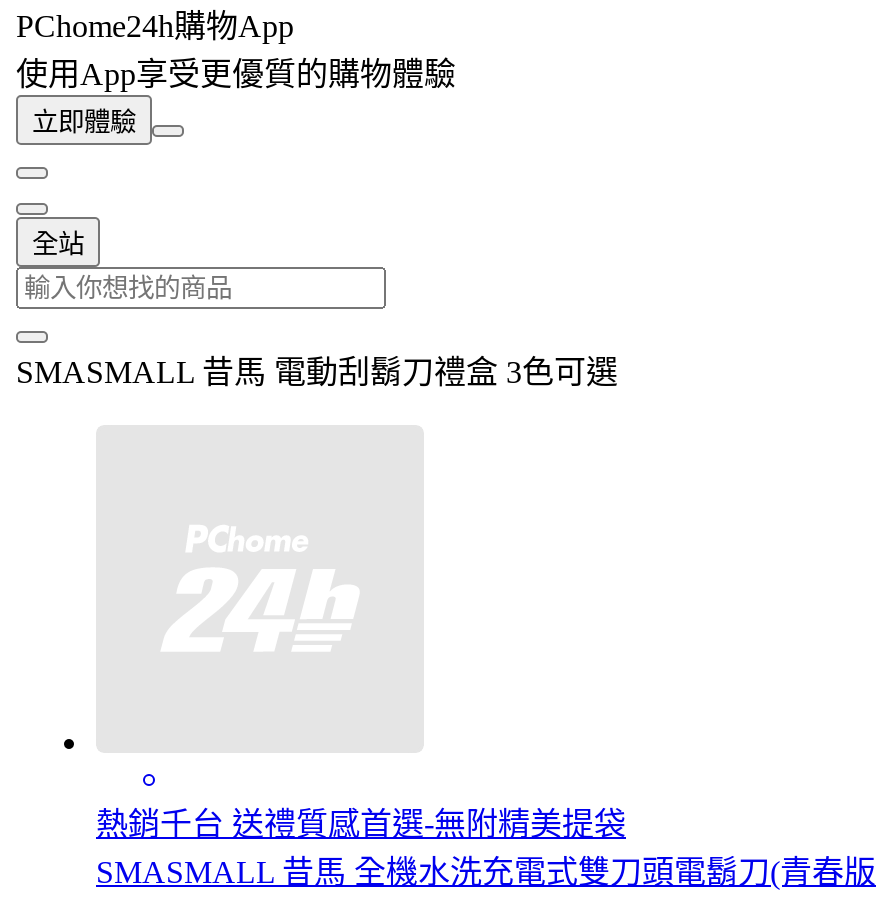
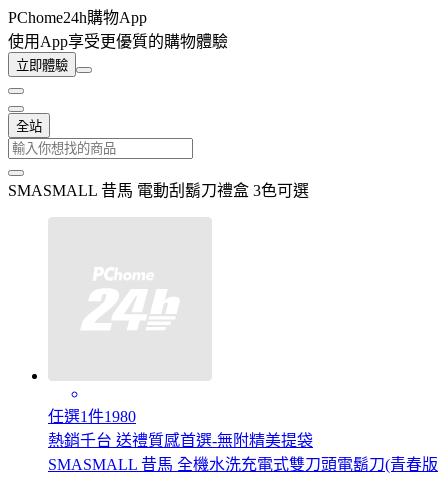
none -> [48,408,136,425] 任選1件1980

